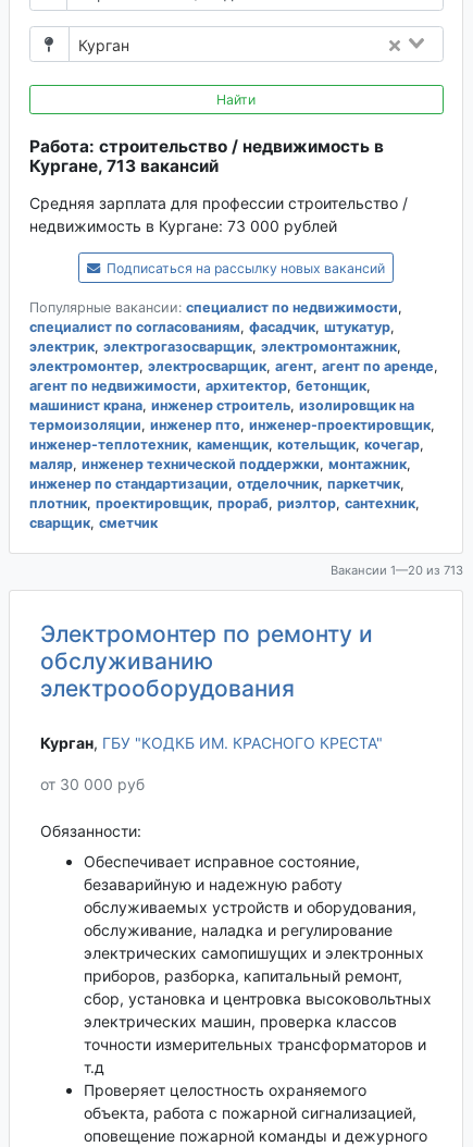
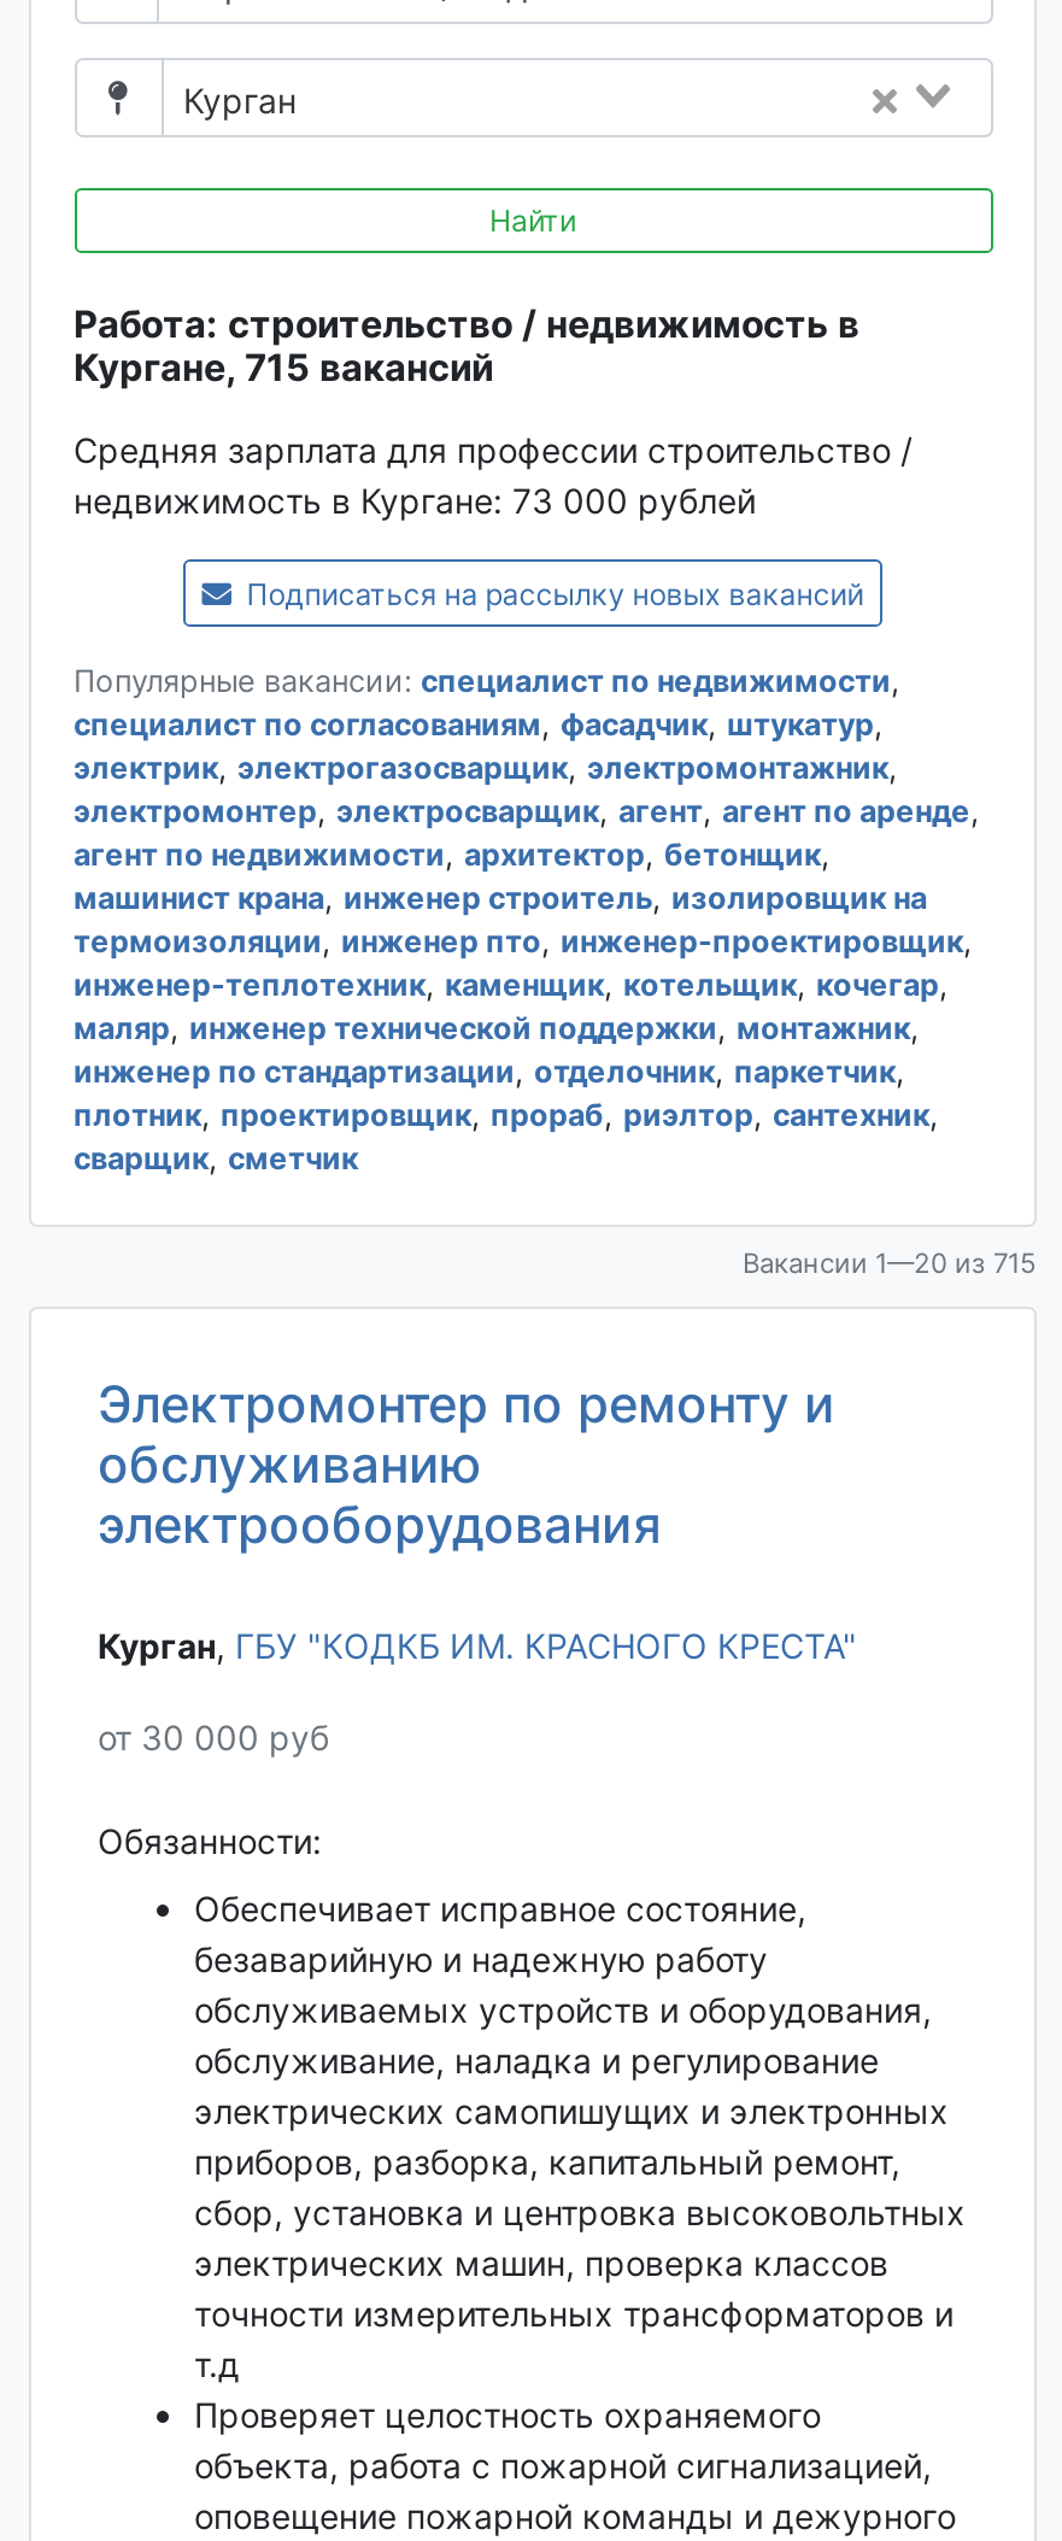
[29,156,218,177] Кургане, 713 вакансий -> [74,346,493,392] Кургане, 715 вакансий
[331,562,463,577] Вакансии 1—20 из 713 -> [743,1245,1037,1279] Вакансии 1—20 из 715

